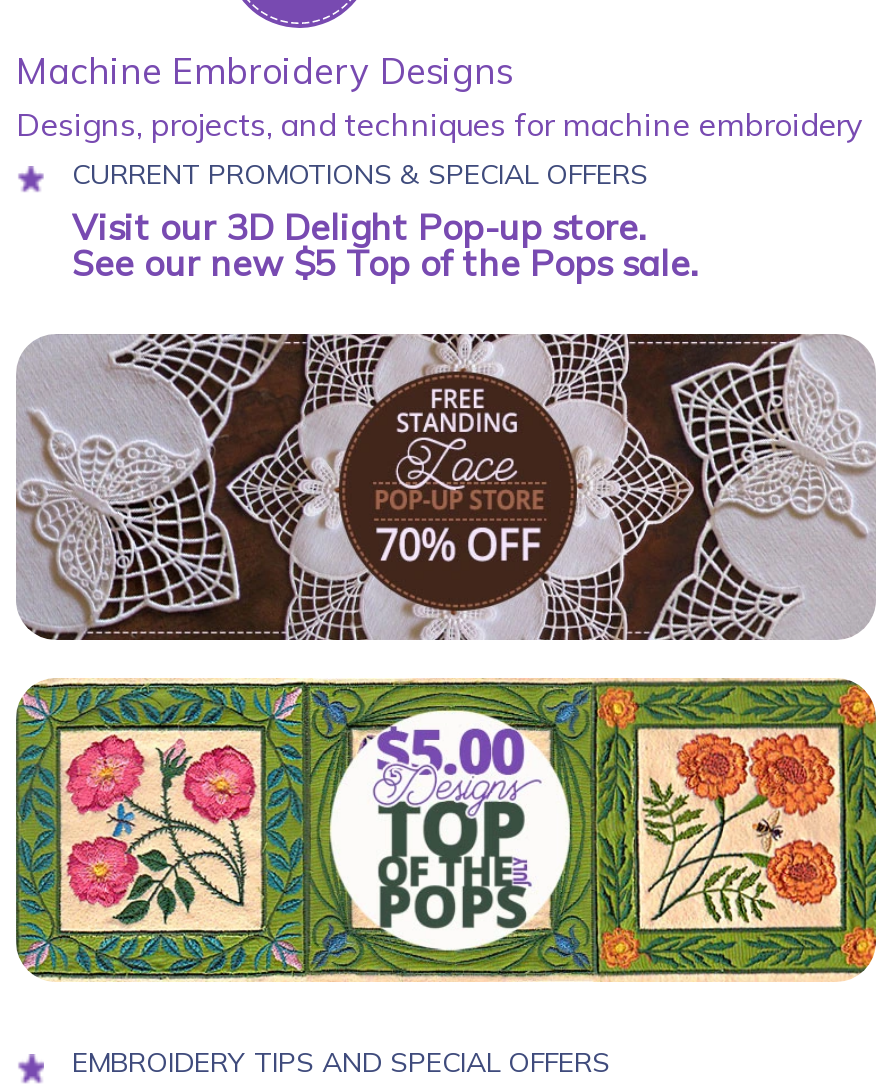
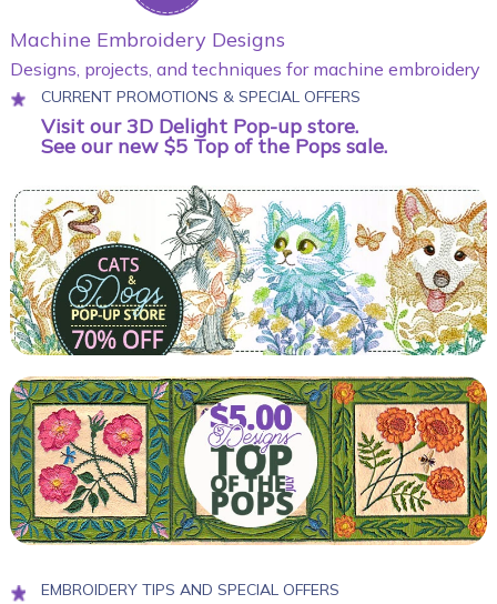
[16,332,876,642] [image] -> [9,185,488,356] [image]

